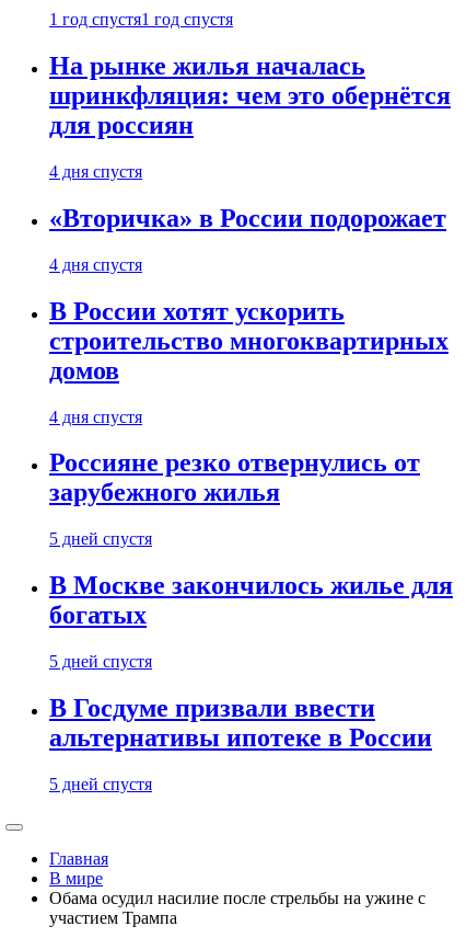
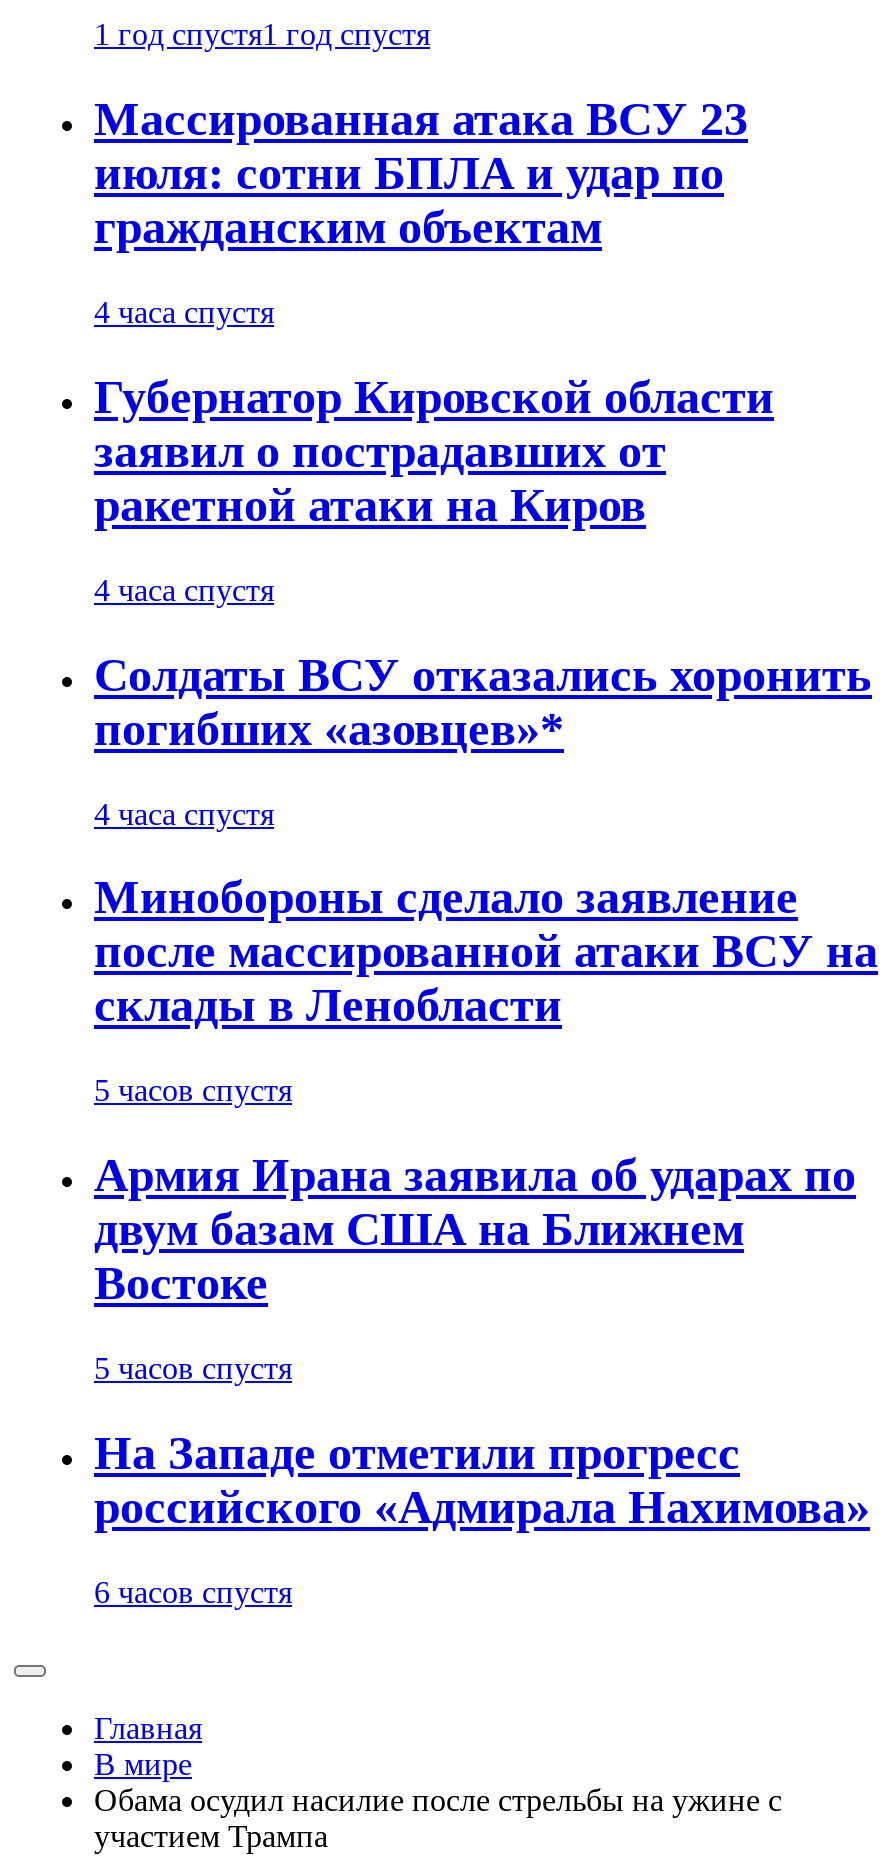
[49,52,451,139] На рынке жилья началась | шринкфляция: чем это обернётся | для россиян -> [94,93,748,253] Массированная атака ВСУ 23 | июля: сотни БПЛА и удар по | гражданским объектам
[49,162,142,181] 4 дня спустя -> [94,295,274,329] 4 часа спустя
[49,204,446,232] «Вторичка» в России подорожает -> [94,371,774,531] Губернатор Кировской области | заявил о пострадавших от | ракетной атаки на Киров
[49,255,142,274] 4 дня спустя -> [94,573,274,607] 4 часа спустя
[49,297,448,384] В России хотят ускорить | строительство многоквартирных | домов -> [94,648,872,754] Солдаты ВСУ отказались хоронить | погибших «азовцев»*
[49,407,142,426] 4 дня спустя -> [94,796,274,830] 4 часа спустя
[49,449,420,507] Россияне резко отвернулись от | зарубежного жилья -> [94,872,878,1032] Минобороны сделало заявление | после массированной атаки ВСУ на | склады в Ленобласти
[49,530,152,548] 5 дней спустя -> [94,1074,292,1108] 5 часов спустя
[49,571,453,629] В Москве закончилось жилье для | богатых -> [94,1150,856,1310] Армия Ирана заявила об ударах по | двум базам США на Ближнем | Востоке
[49,652,152,671] 5 дней спустя -> [94,1351,292,1385] 5 часов спустя
[49,694,432,752] В Госдуме призвали ввести | альтернативы ипотеке в России -> [94,1427,870,1533] На Западе отметили прогресс | российского «Адмирала Нахимова»
[49,775,152,793] 5 дней спустя -> [94,1575,292,1609] 6 часов спустя

